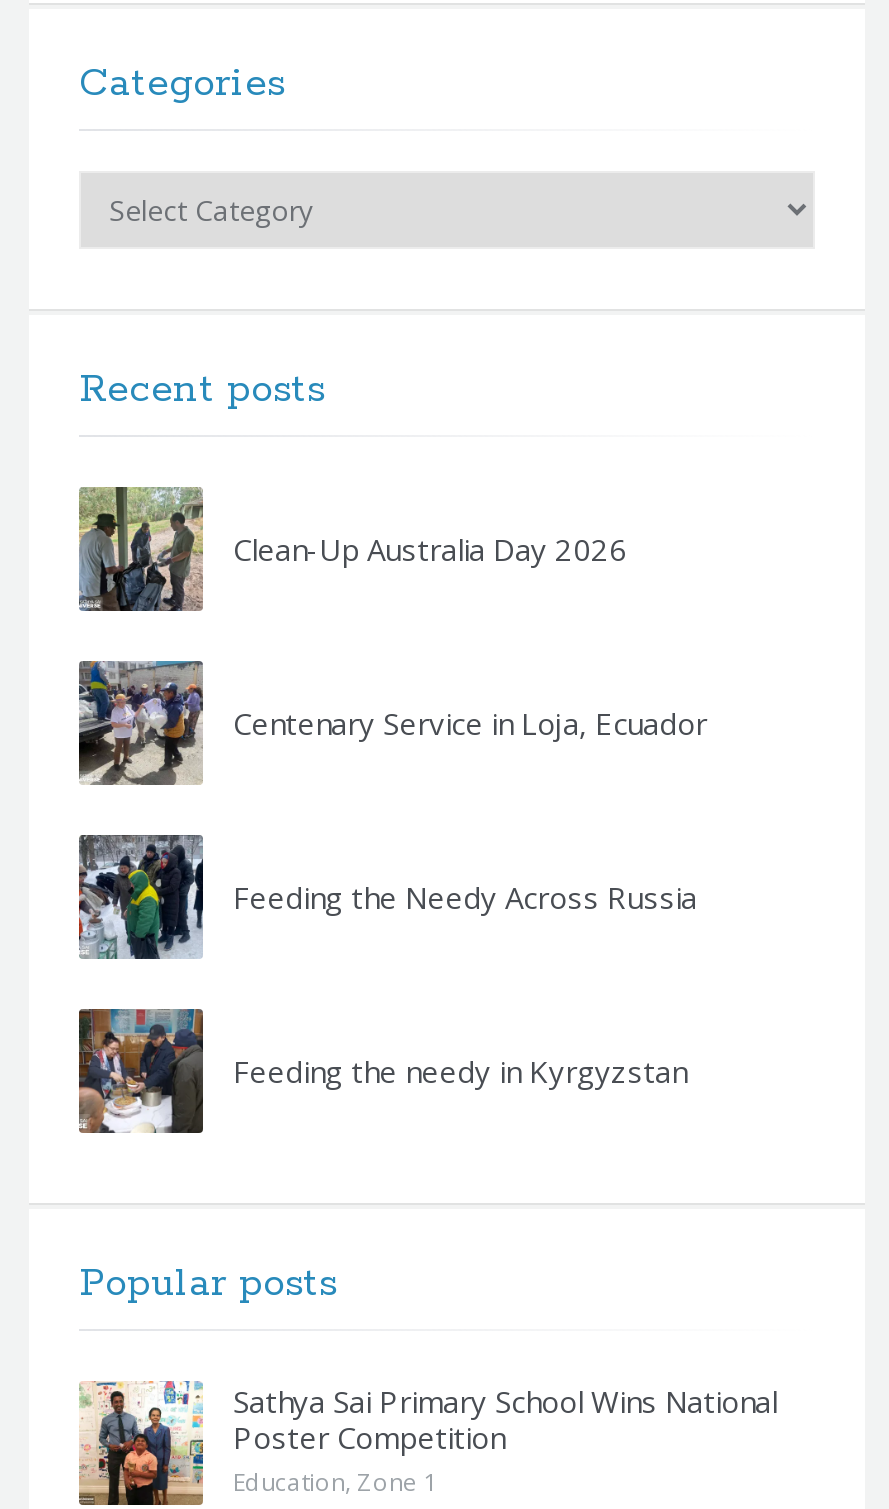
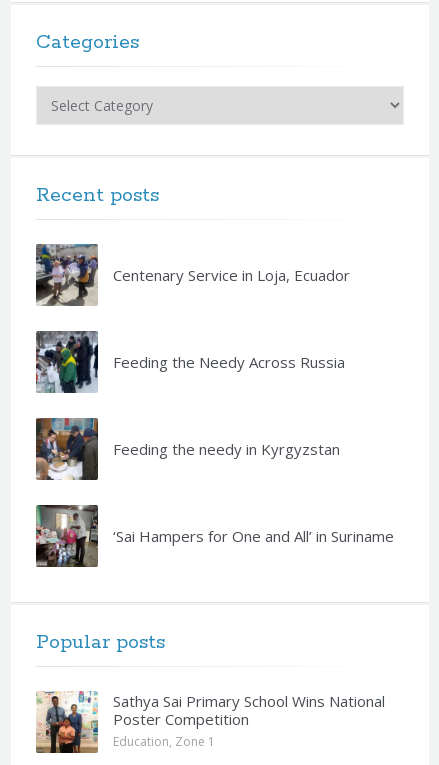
[79,486,627,612] [image] | Clean-Up Australia Day 2026 -> none
moved [75,658,707,1091] -> [34,243,350,459]: [image] | Centenary Service in Loja, Ecuador | Feeding the Needy Across Russia | Feeding the needy in Kyrgyzstan
none -> [35,504,394,568] [image] | ‘Sai Hampers for One and All’ in Suriname

